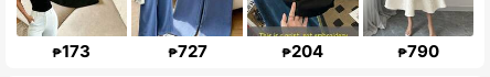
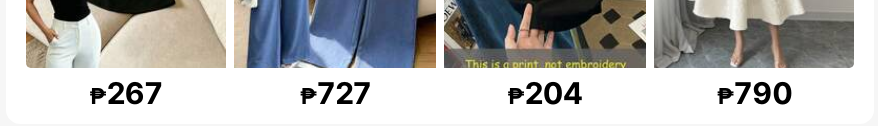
[52,40,91,61] ₱173 -> [89,74,163,112] ₱267

